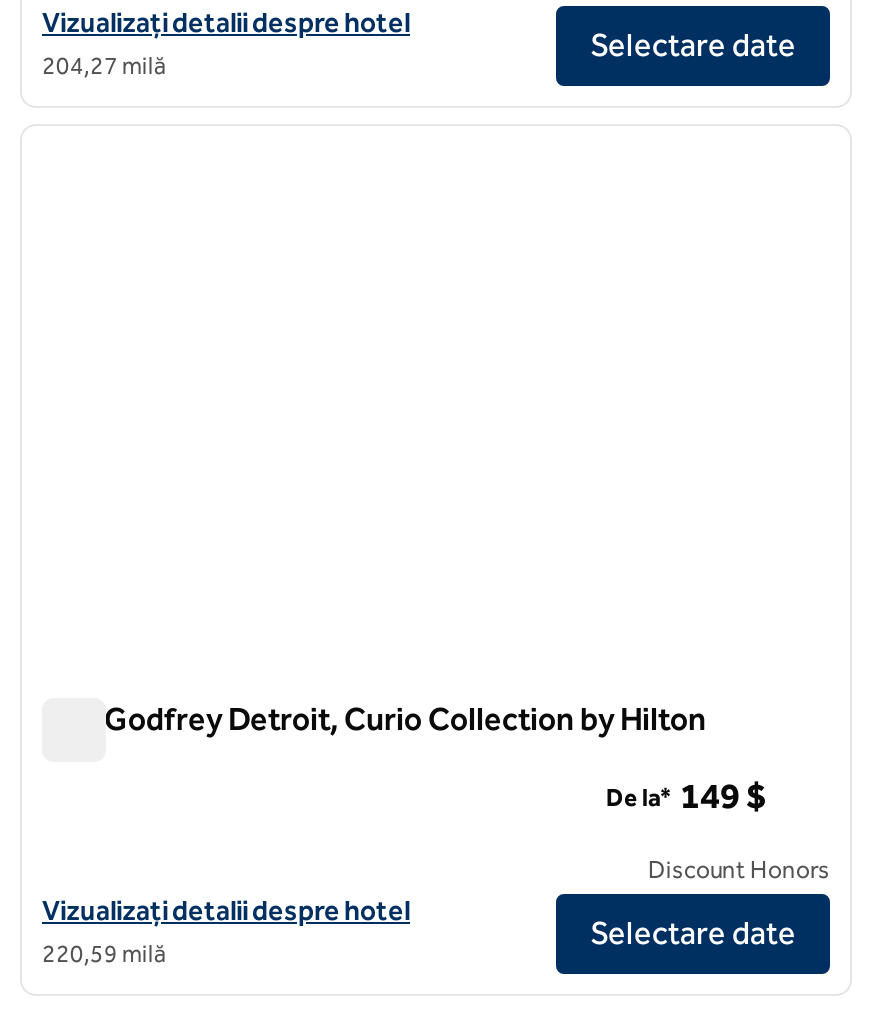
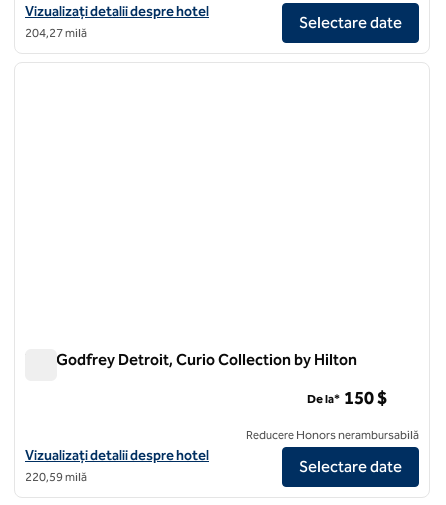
[606,775,766,819] De la* 149 $ -> [307,387,387,409] De la* 150 $
[648,856,830,884] Discount Honors -> [246,428,419,442] Reducere Honors nerambursabilă

